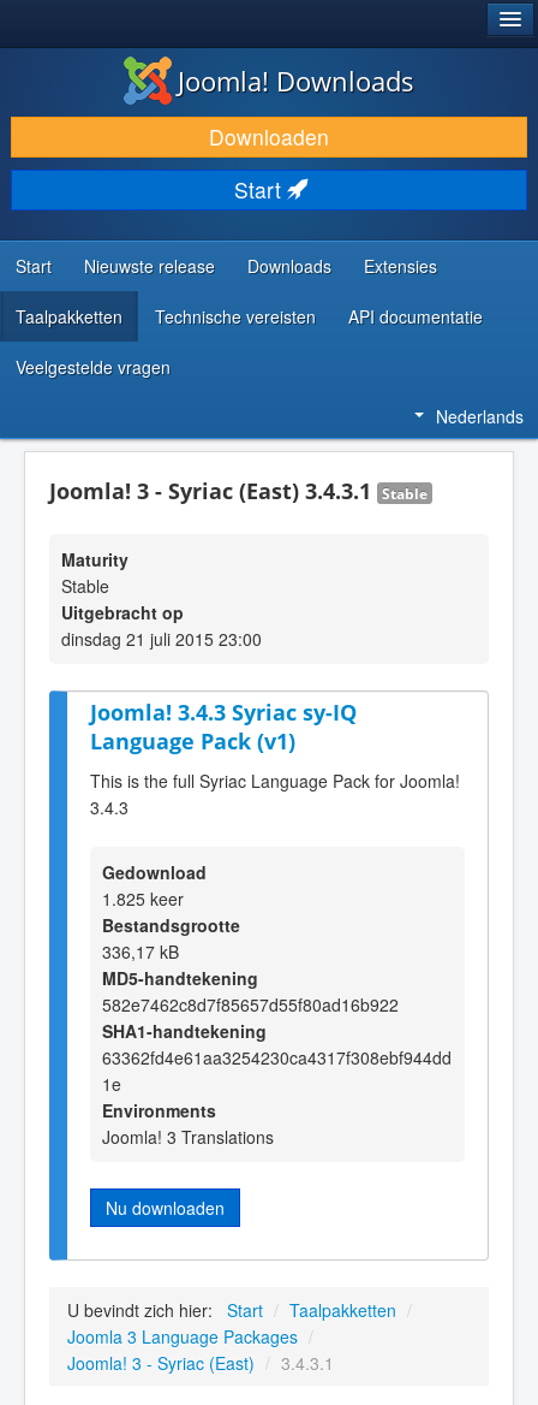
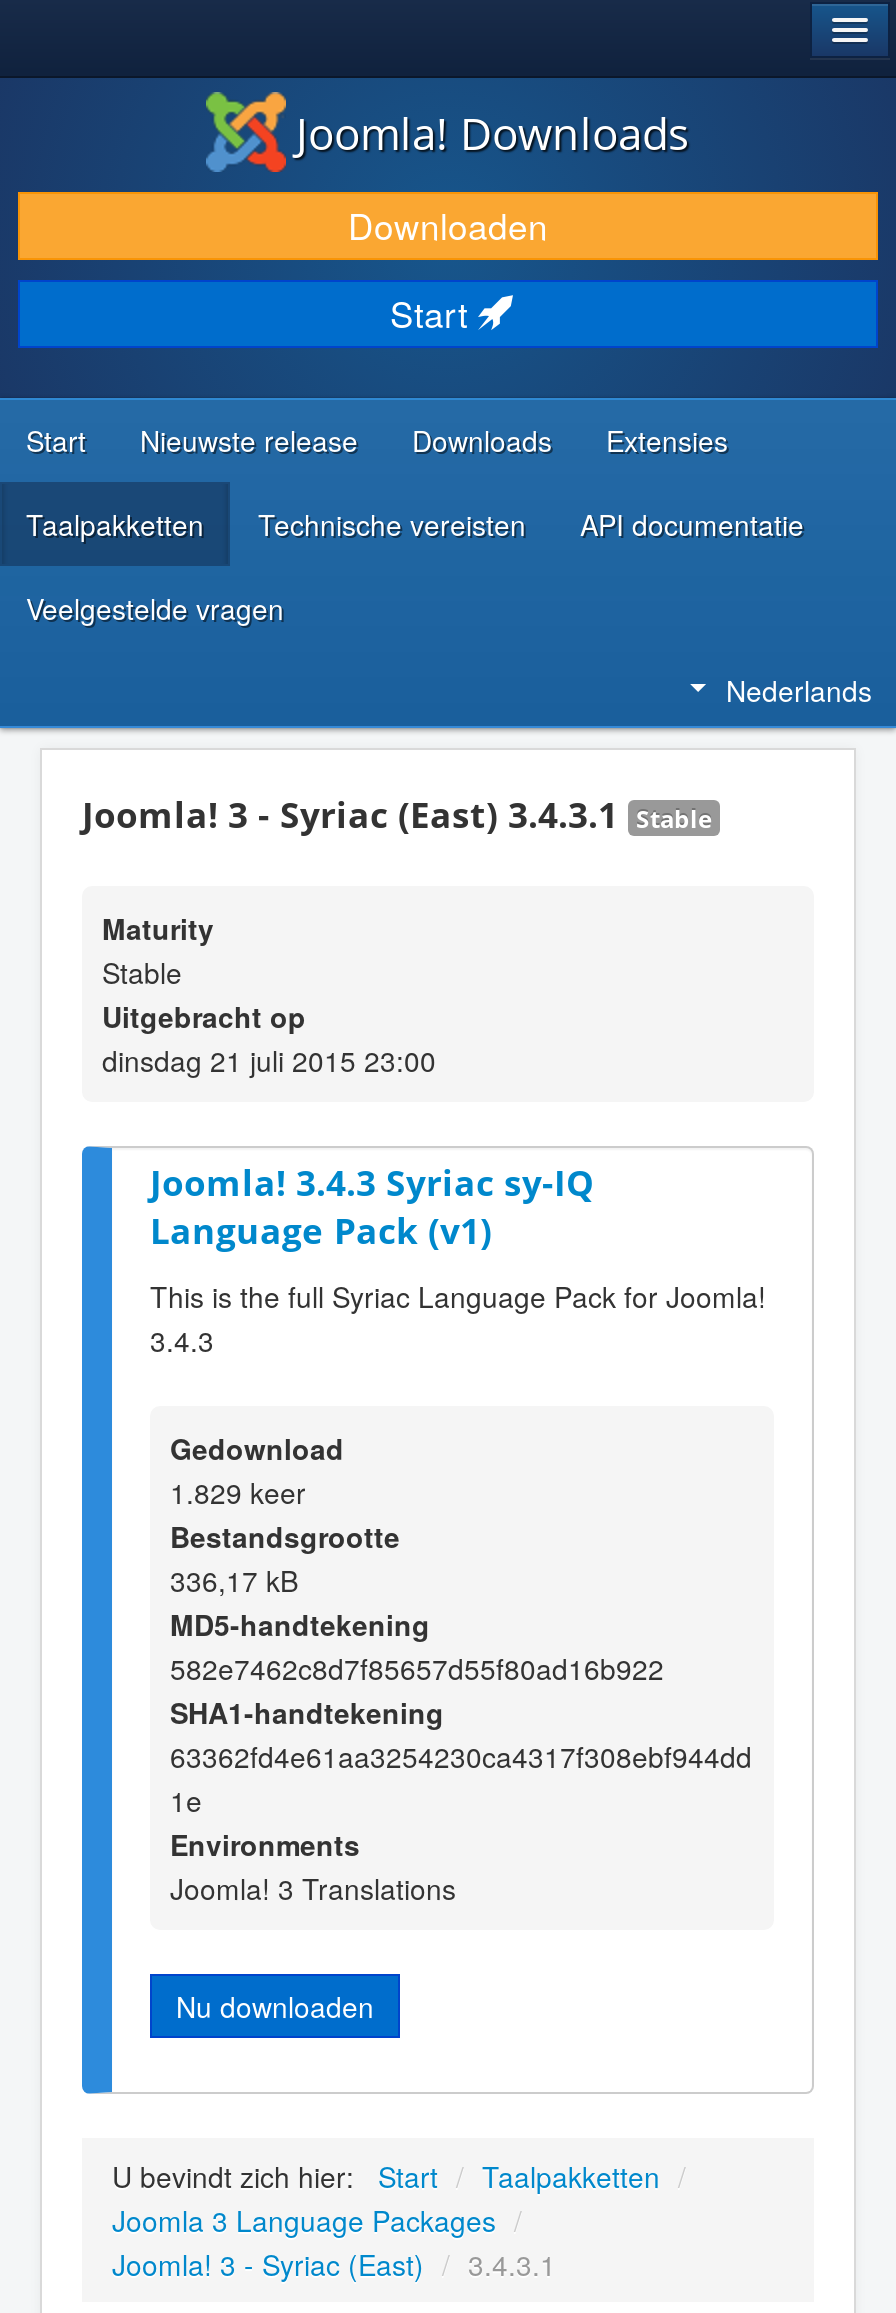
[102,887,184,911] 1.825 keer -> [170,1472,306,1512] 1.829 keer

